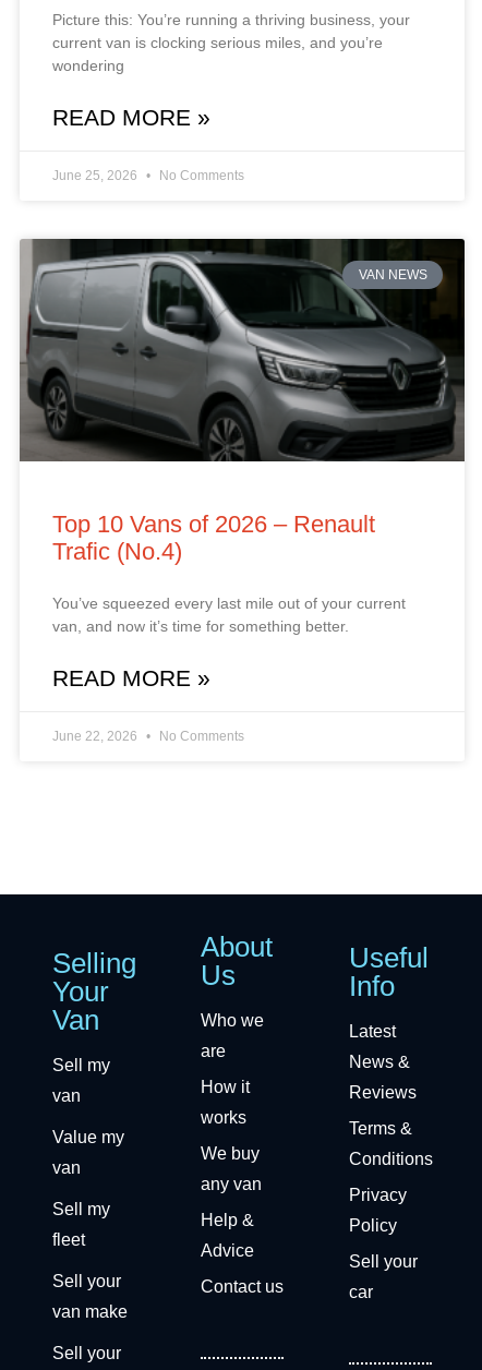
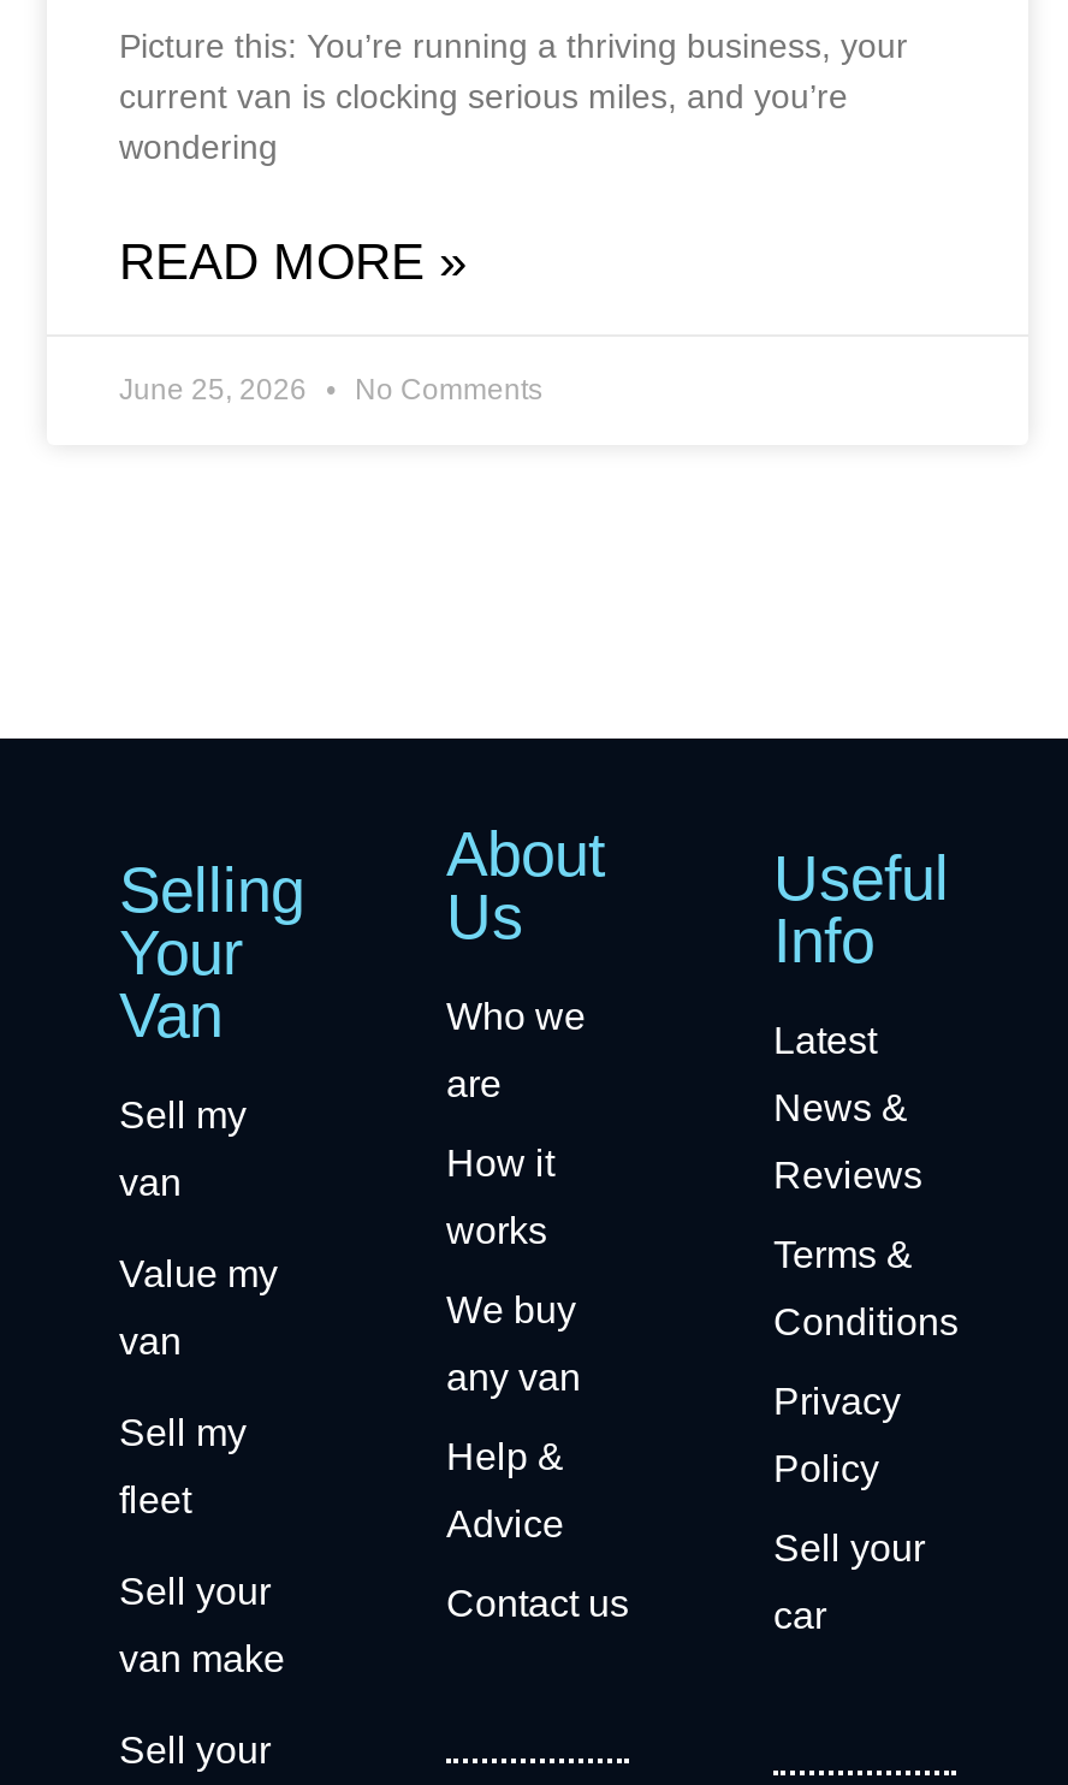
[19,238,466,462] [image] | VAN NEWS -> none
[52,510,406,744] Top 10 Vans of 2026 – Renault | Trafic (No.4) | You’ve squeezed every last mile out of your current | van, and now it’s time for something better. | READ MORE » | June 22, 2026 | No Comments -> none

